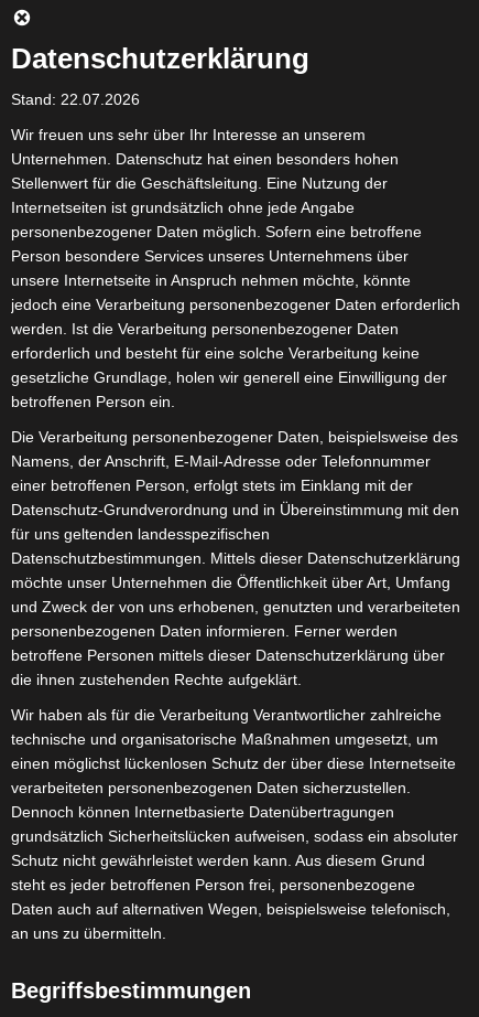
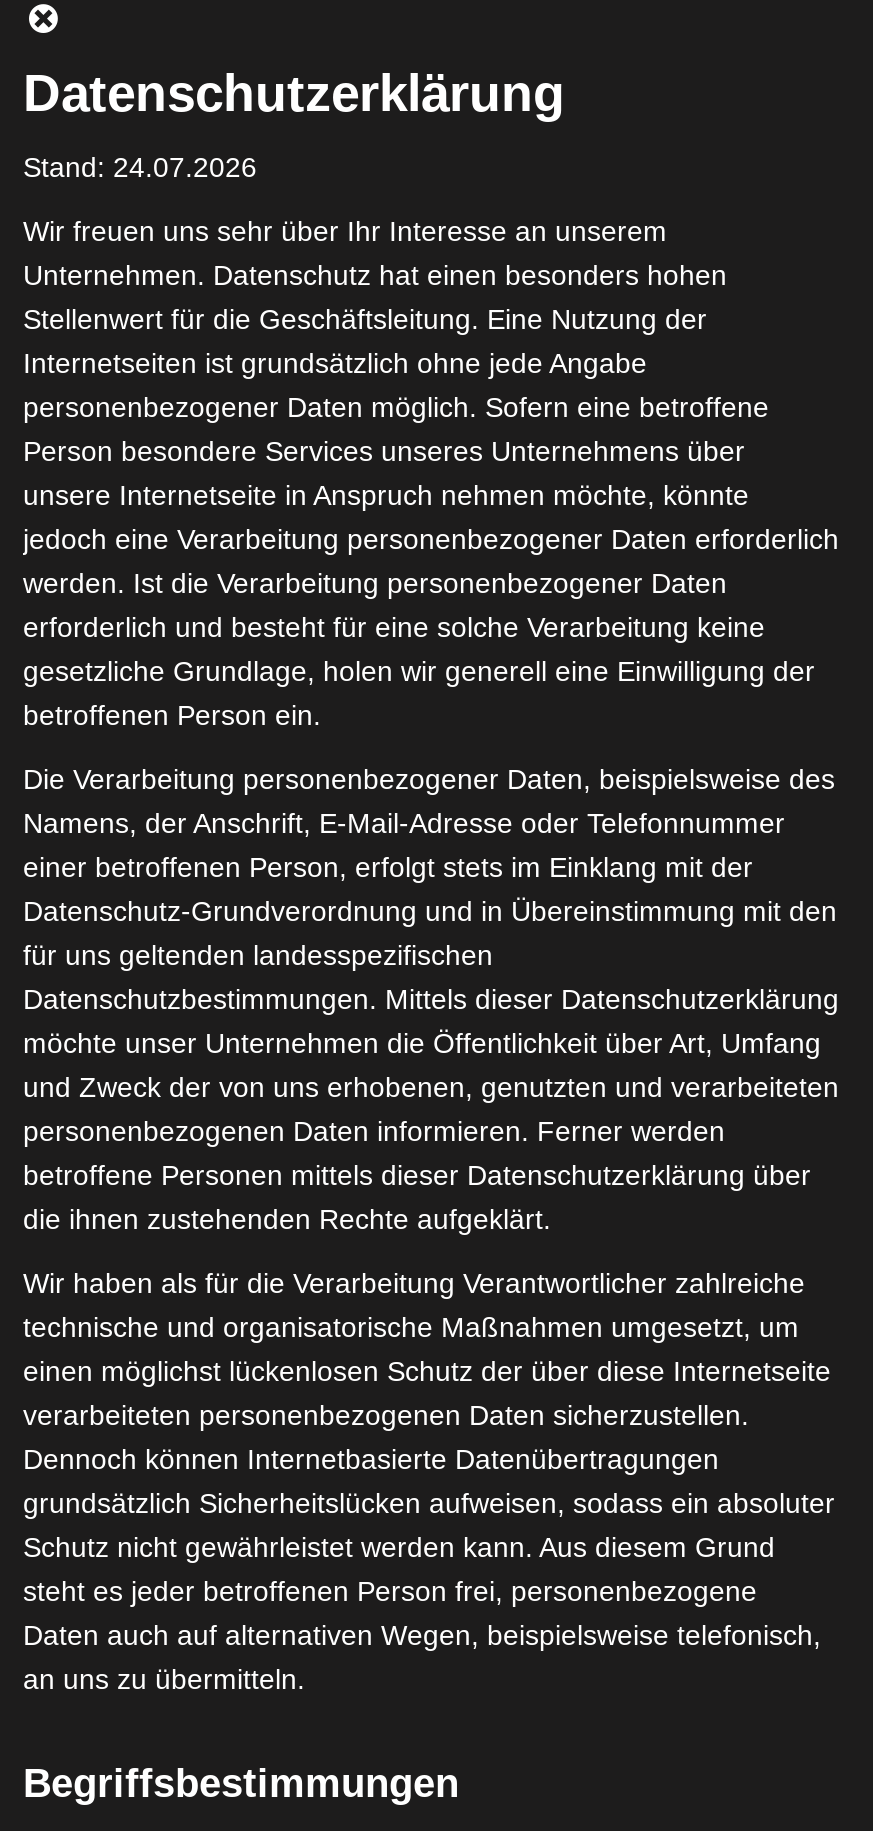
[11,91,140,108] Stand: 22.07.2026 -> [23,152,257,184] Stand: 24.07.2026

